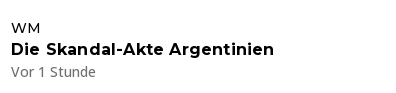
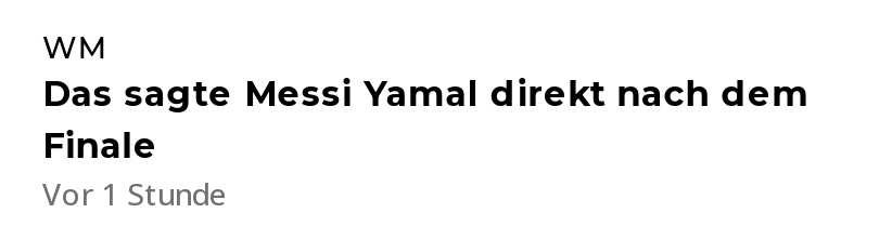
[11,40,275,59] Die Skandal-Akte Argentinien -> [42,74,809,167] Das sagte Messi Yamal direkt nach dem | Finale

